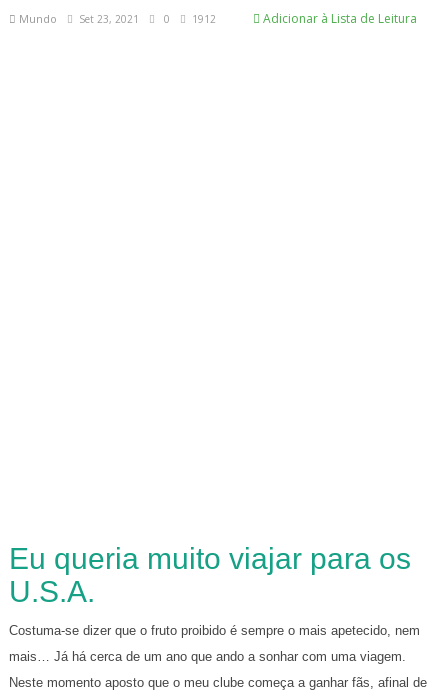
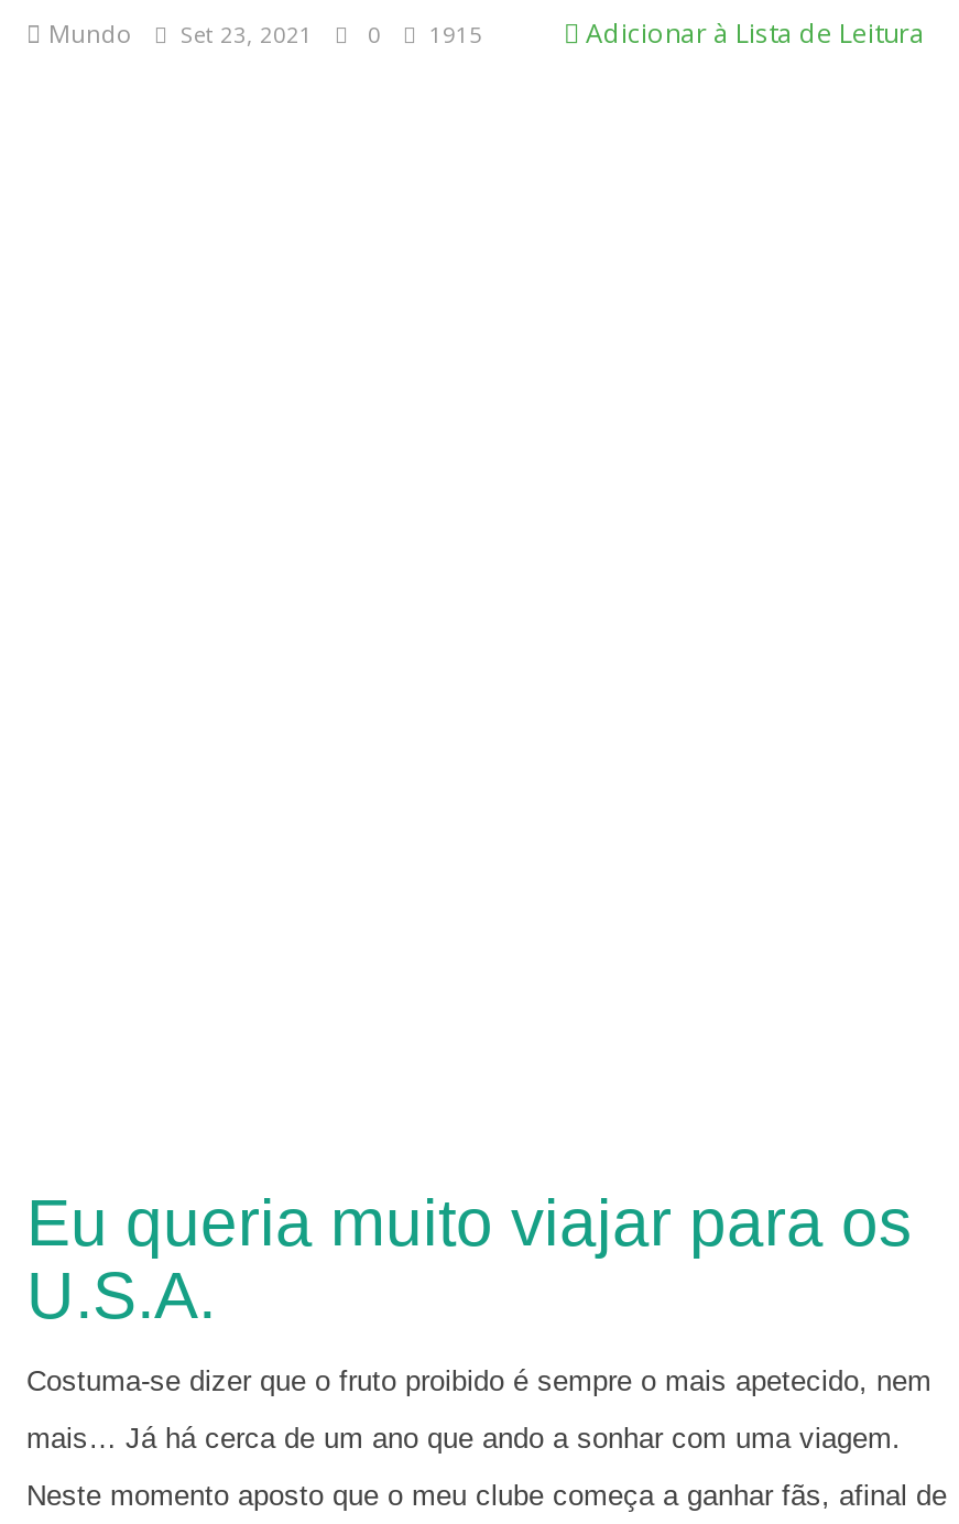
[186,12,216,26] 1912 -> [416,19,482,50] 1915

